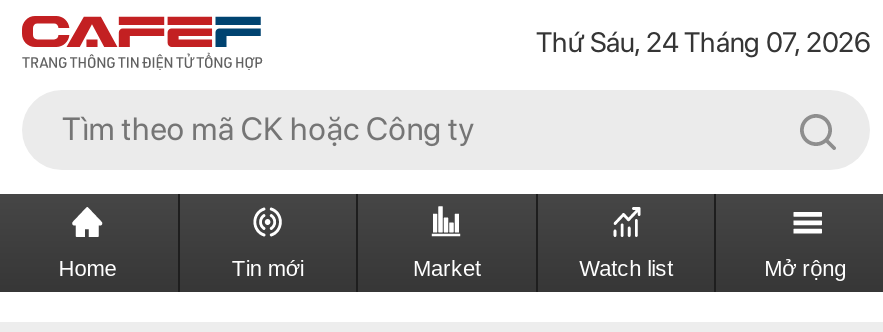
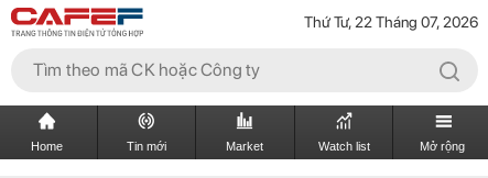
[536,26,870,58] Thứ Sáu, 24 Tháng 07, 2026 -> [304,13,478,31] Thứ Tư, 22 Tháng 07, 2026

